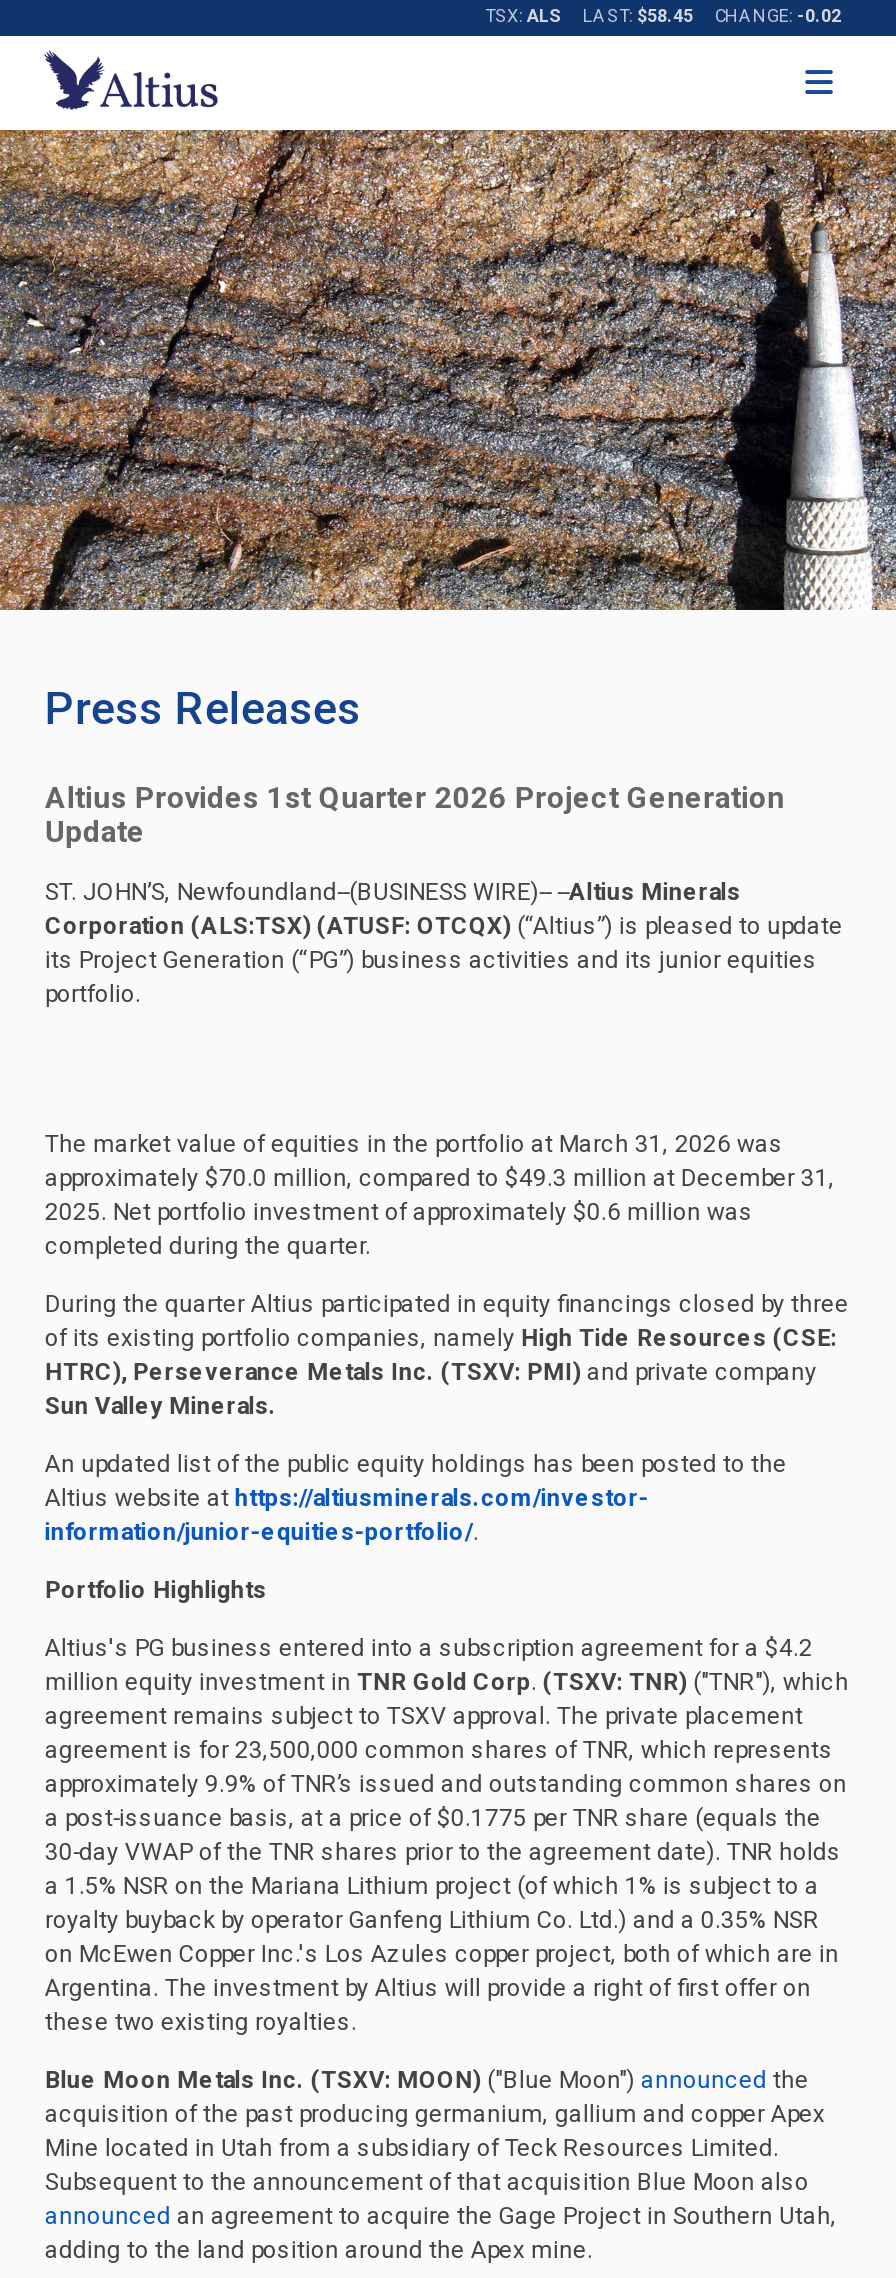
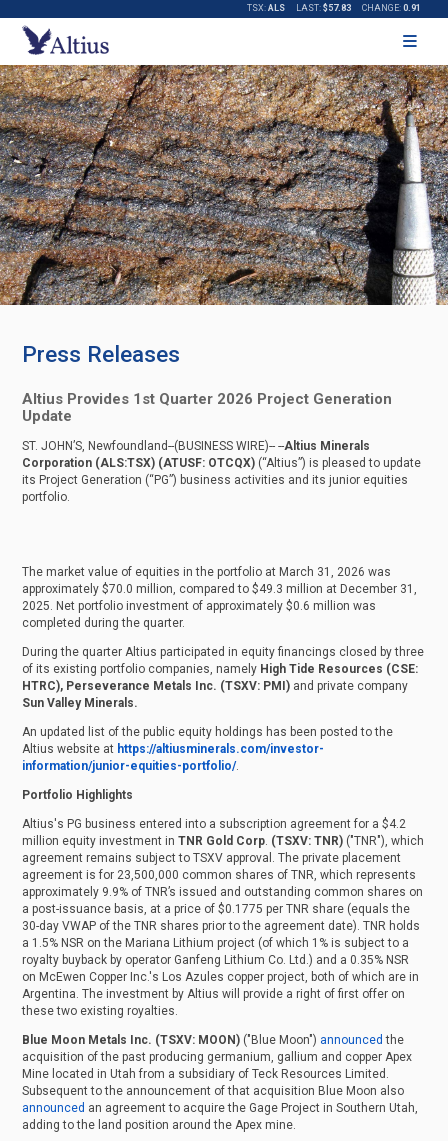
[583,6,693,26] LAST: $58.45 -> [295,3,350,13] LAST: $57.83
[715,6,841,26] CHANGE: -0.02 -> [361,3,420,13] CHANGE: 0.91

